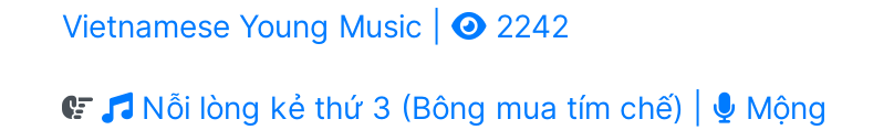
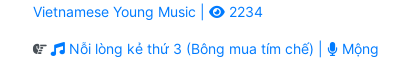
[487,6,569,43] 2242 -> [225,3,263,20] 2234

